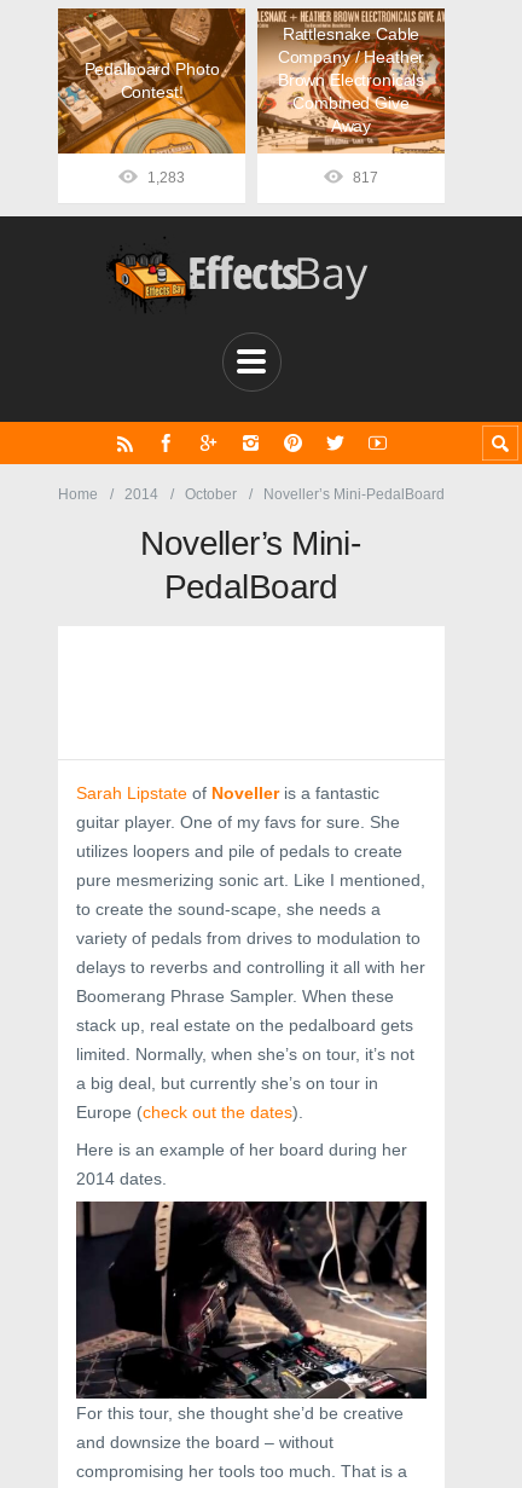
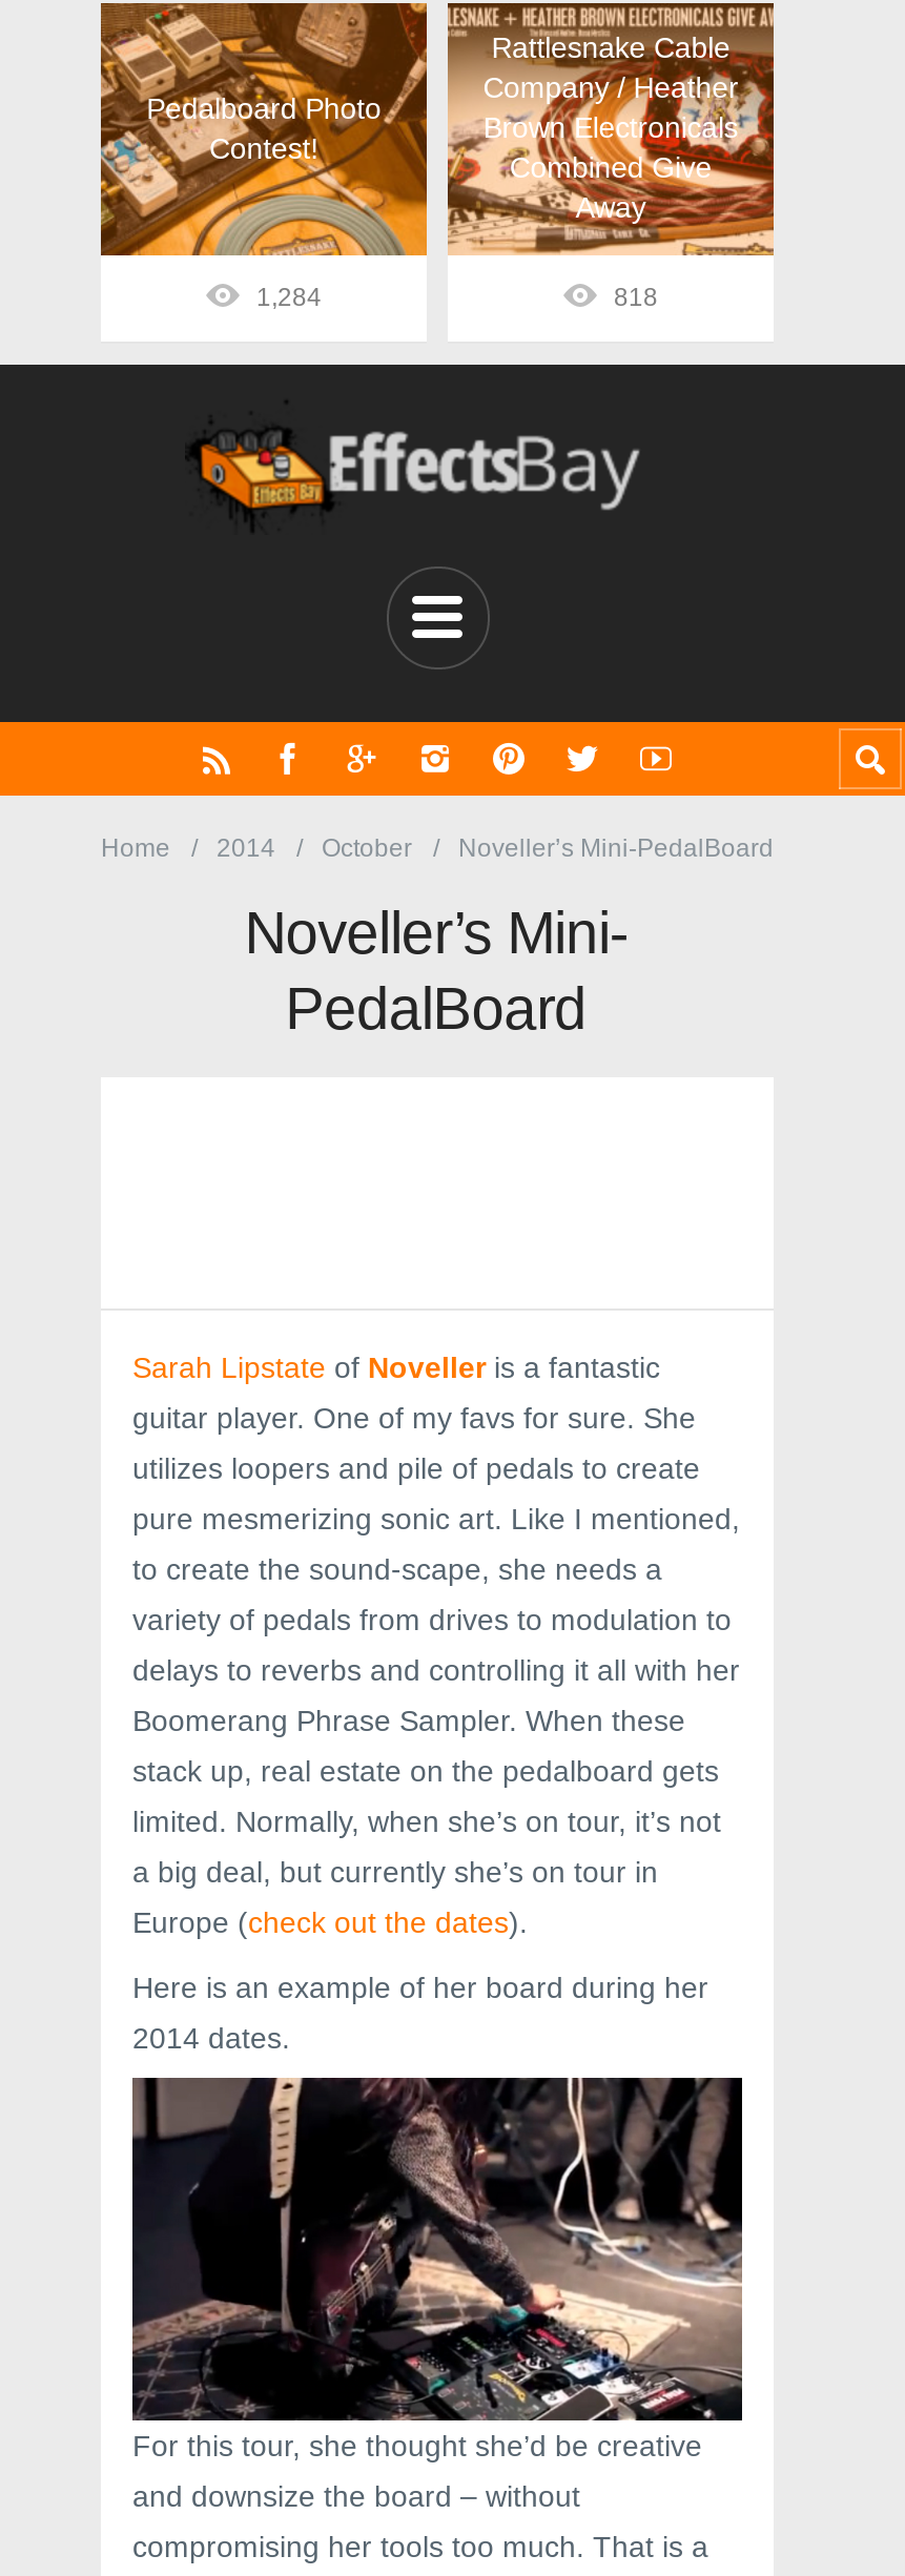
[147,169,185,186] 1,283 -> [256,283,322,312] 1,284
[353,169,378,186] 817 -> [614,283,658,312] 818

